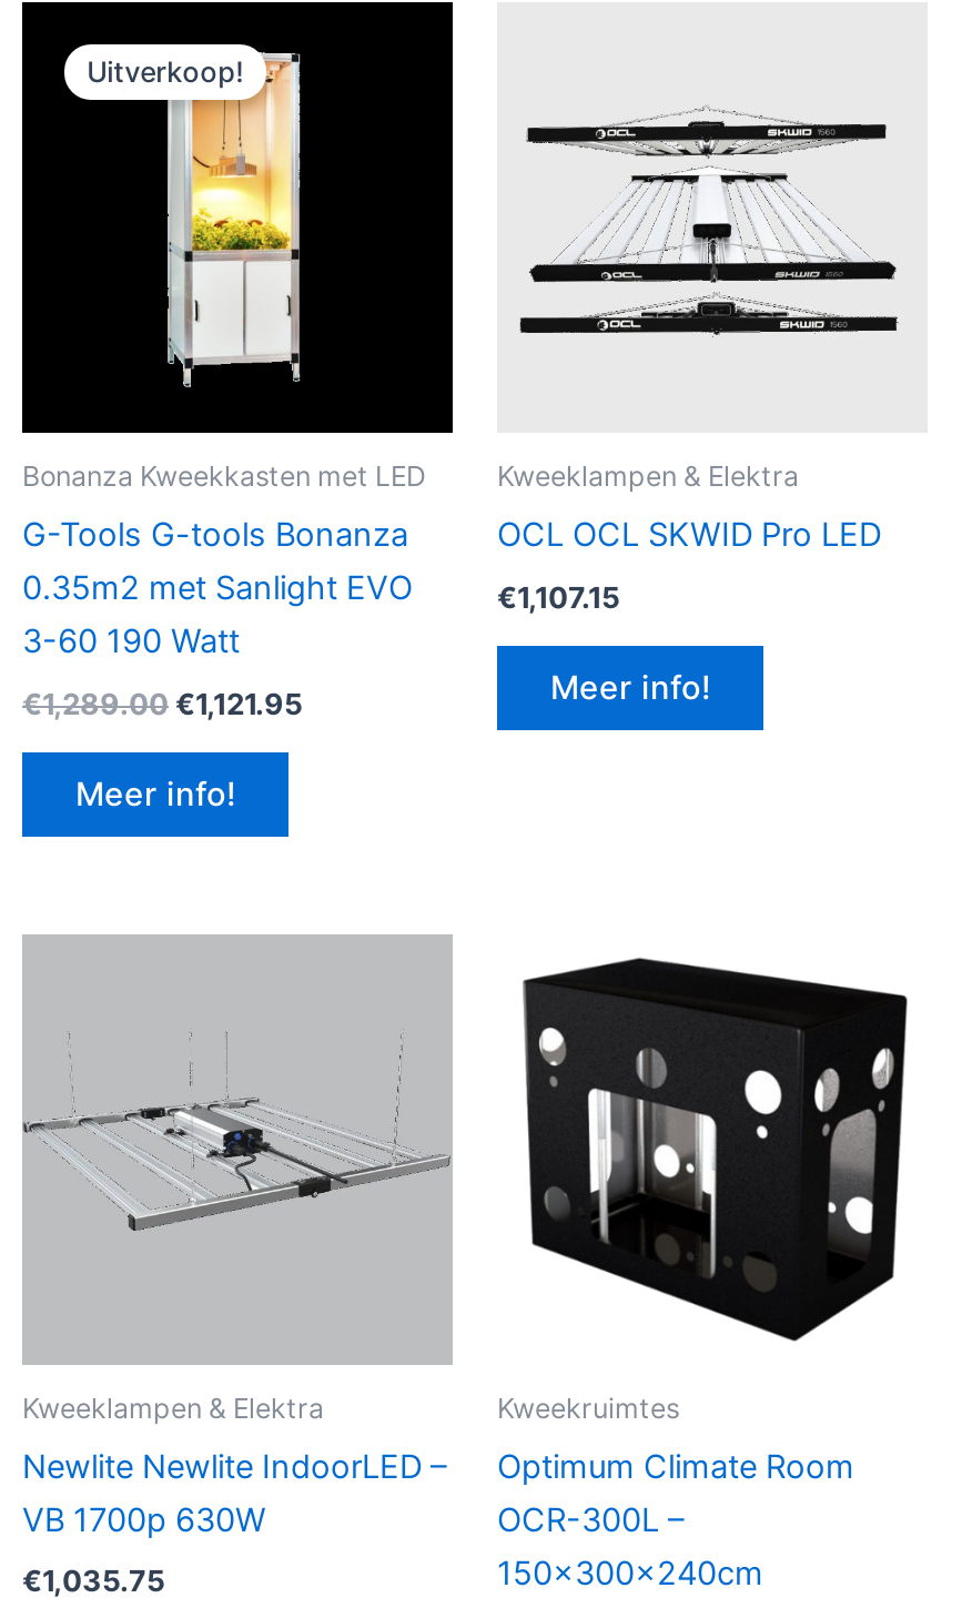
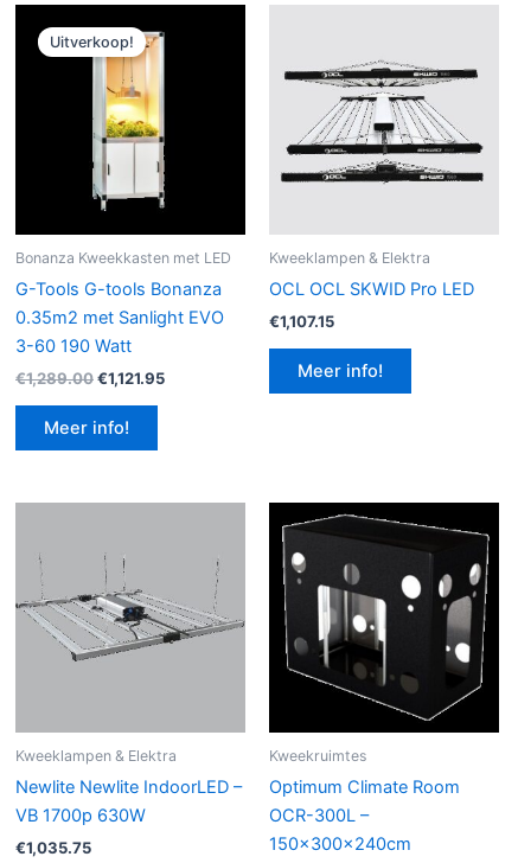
[497,934,928,1365] [image] -> [268,501,500,734] [image]

